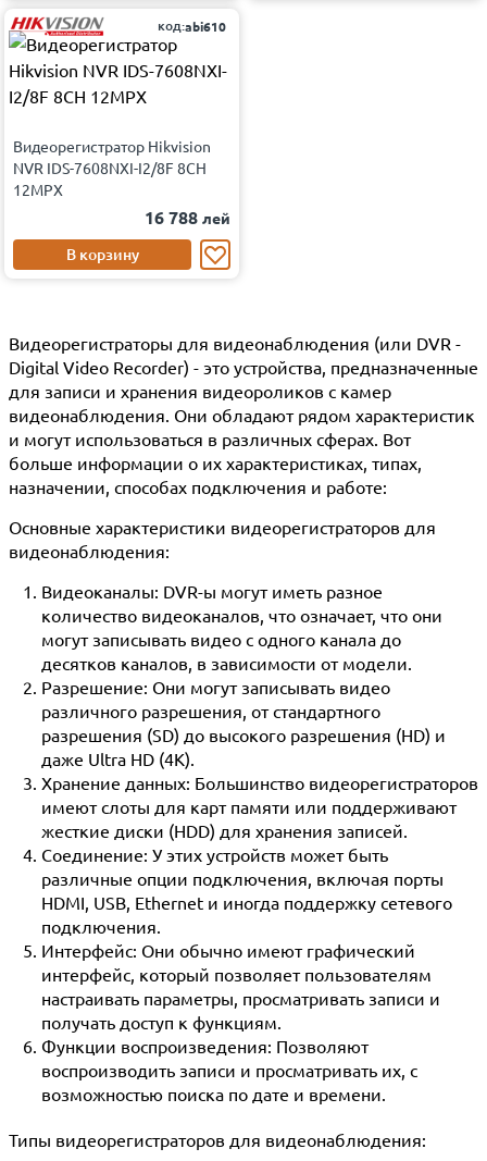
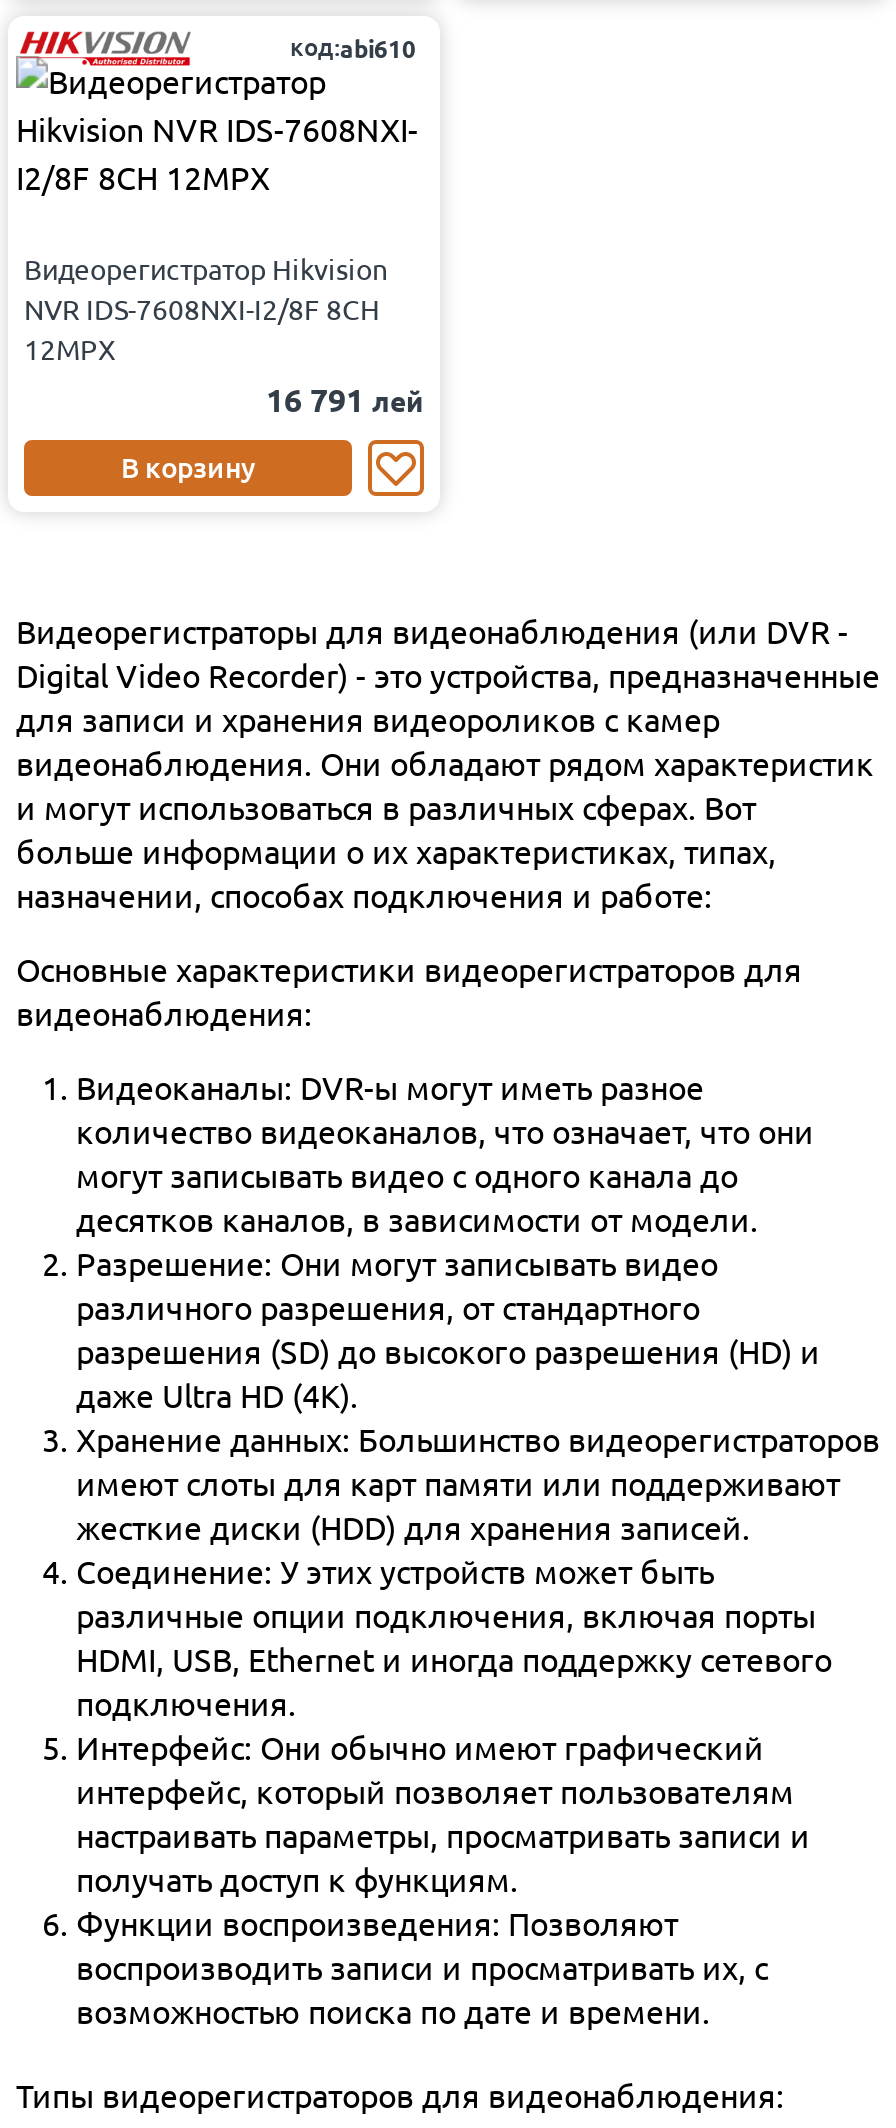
[145,206,230,229] 16 788 лей -> [266,378,424,420] 16 791 лей

